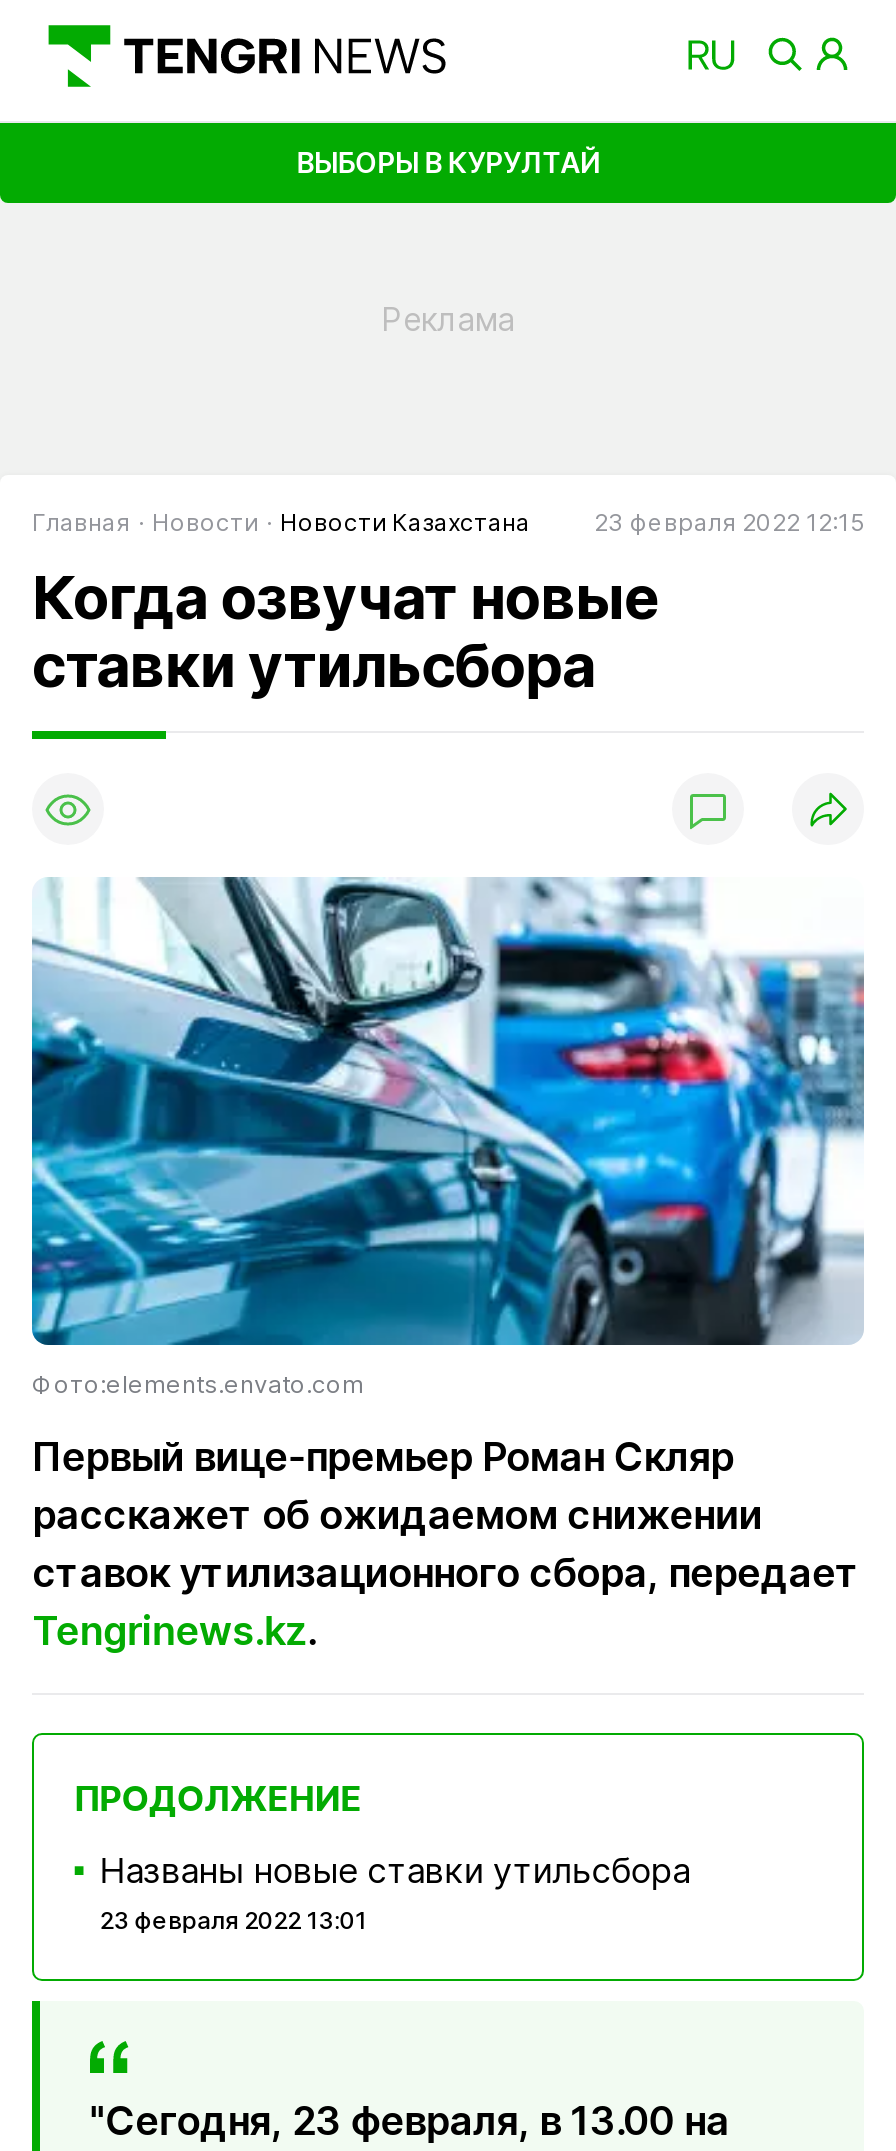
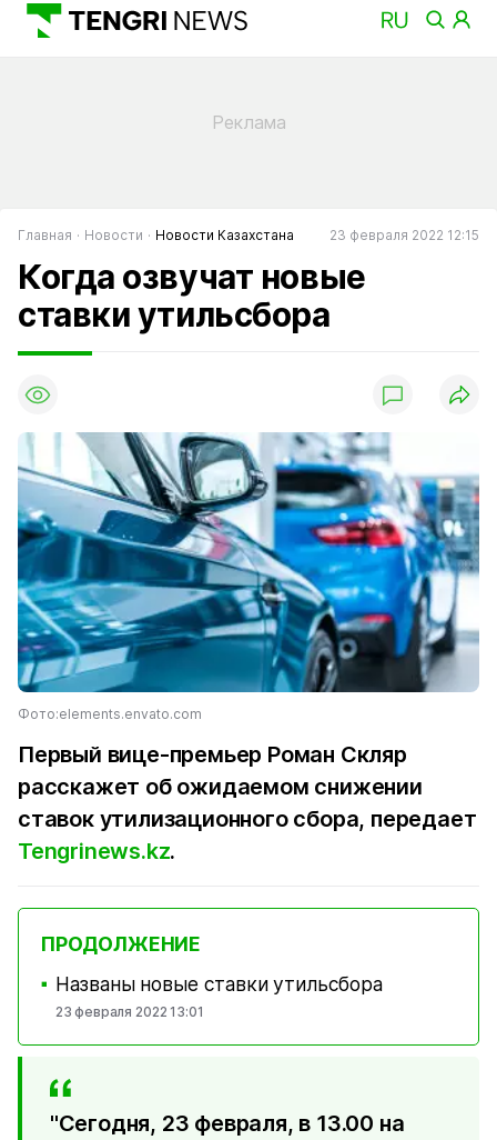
[296,144,600,178] ВЫБОРЫ В КУРУЛТАЙ -> none

